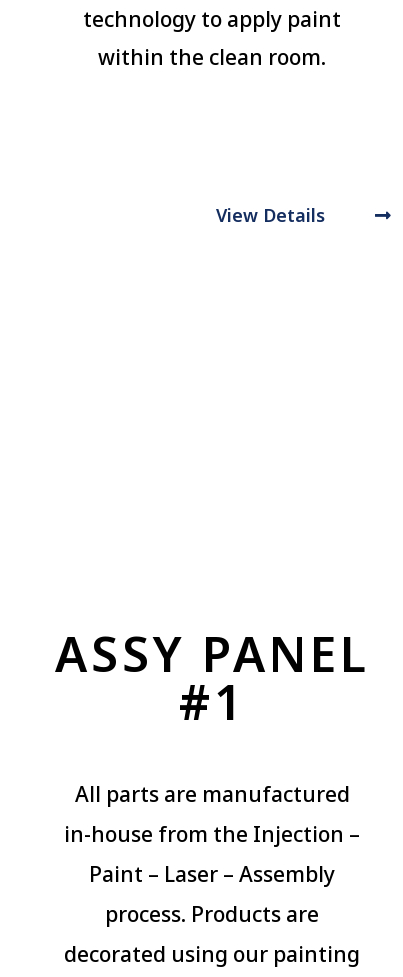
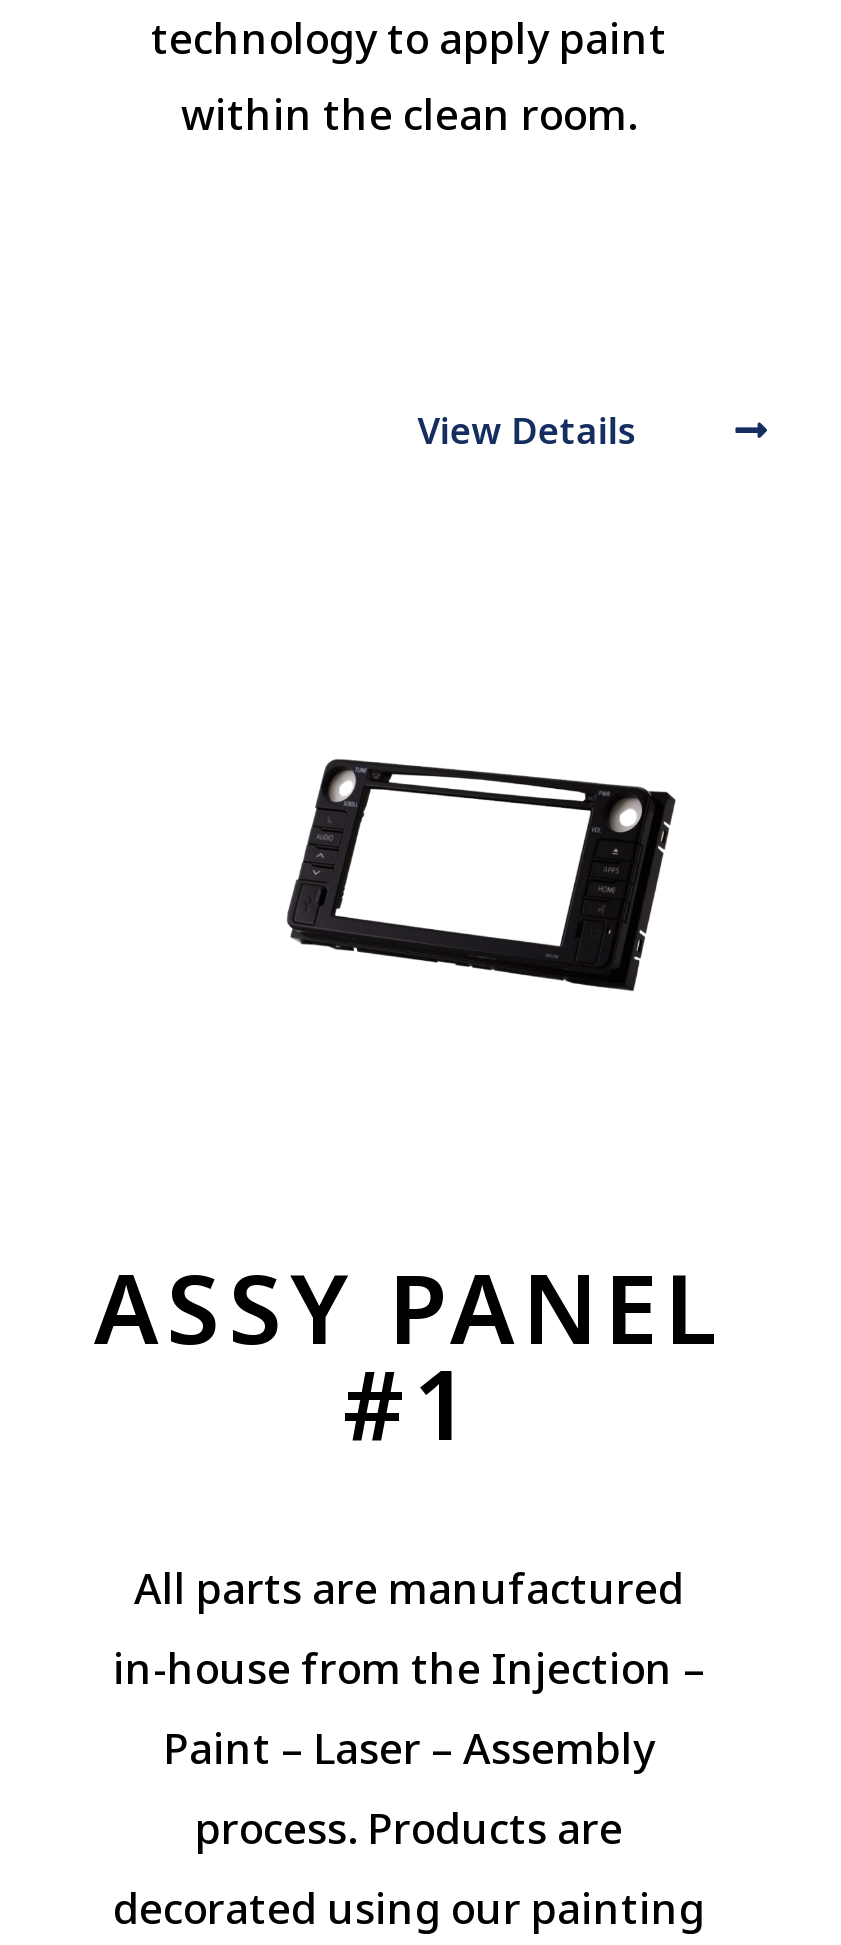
none -> [285,758,677,992] [image]

